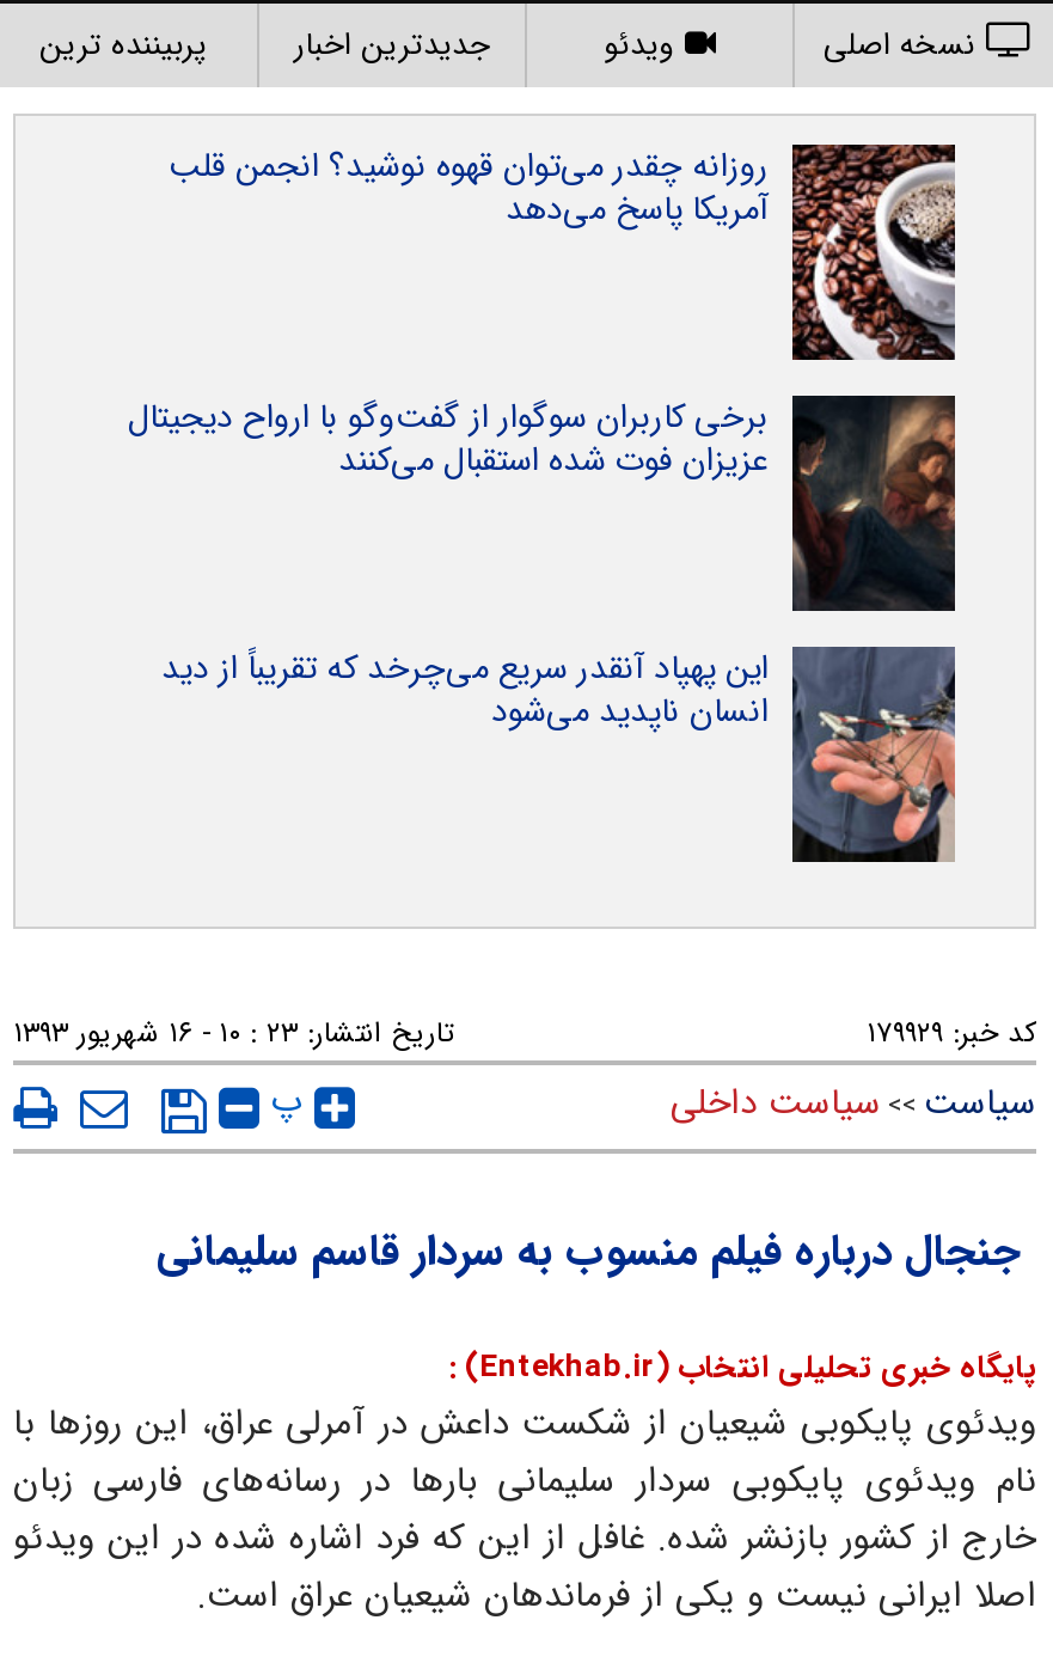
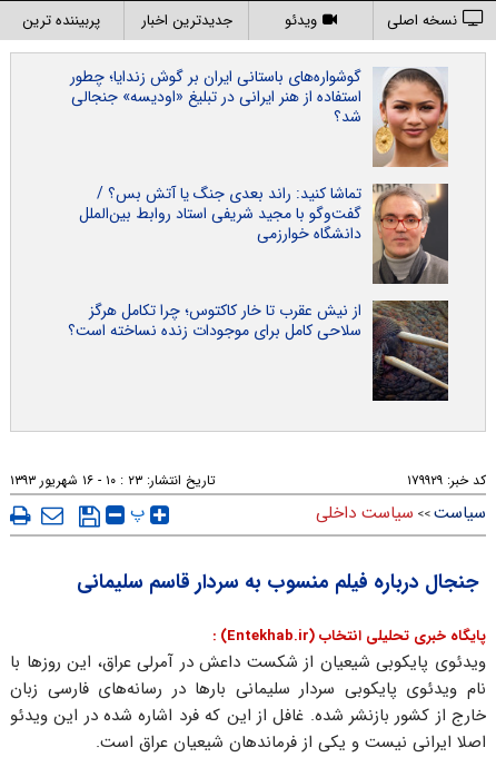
[169,140,957,362] [image] | روزانه چقدر می‌توان قهوه نوشید؟ انجمن قلب | آمریکا پاسخ می‌دهد -> [70,65,449,168] [image] | گوشواره‌های باستانی ایران بر گوش زندایا؛ چطور | استفاده از هنر ایرانی در تبلیغ «اودیسه» جنجالی | شد؟
[128,391,957,609] [image] | برخی کاربران سوگوار از گفت‌وگو با ارواح دیجیتال | عزیزان فوت شده استقبال می‌کنند -> [79,181,449,284] [image] | تماشا کنید: راند بعدی جنگ یا آتش بس؟ / | گفت‌و‌گو با مجید شریفی استاد روابط بین‌الملل | دانشگاه خوارزمی
[161,642,957,862] [image] | این پهپاد آنقدر سریع می‌چرخد که تقریباً از دید | انسان ناپدید می‌شود -> [68,298,449,402] [image] | از نیش عقرب تا خار کاکتوس؛ چرا تکامل هرگز | سلاحی کامل برای موجودات زنده نساخته است؟

